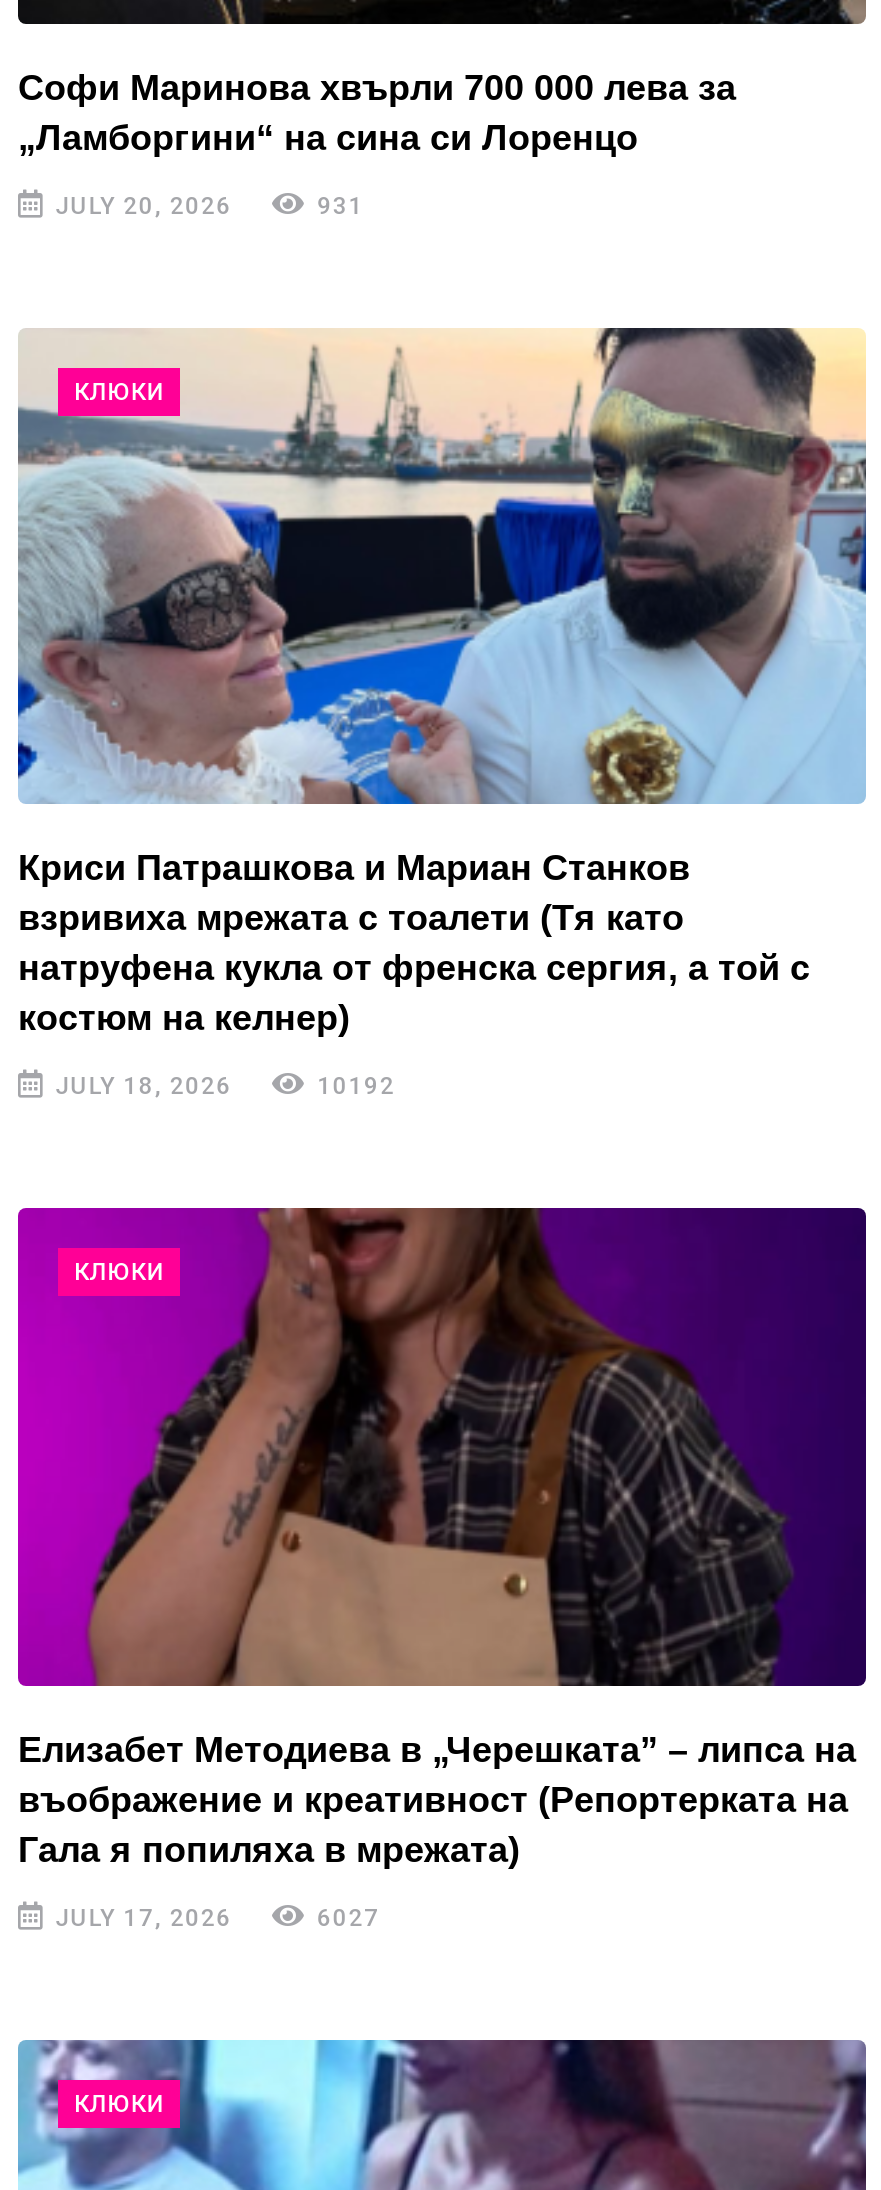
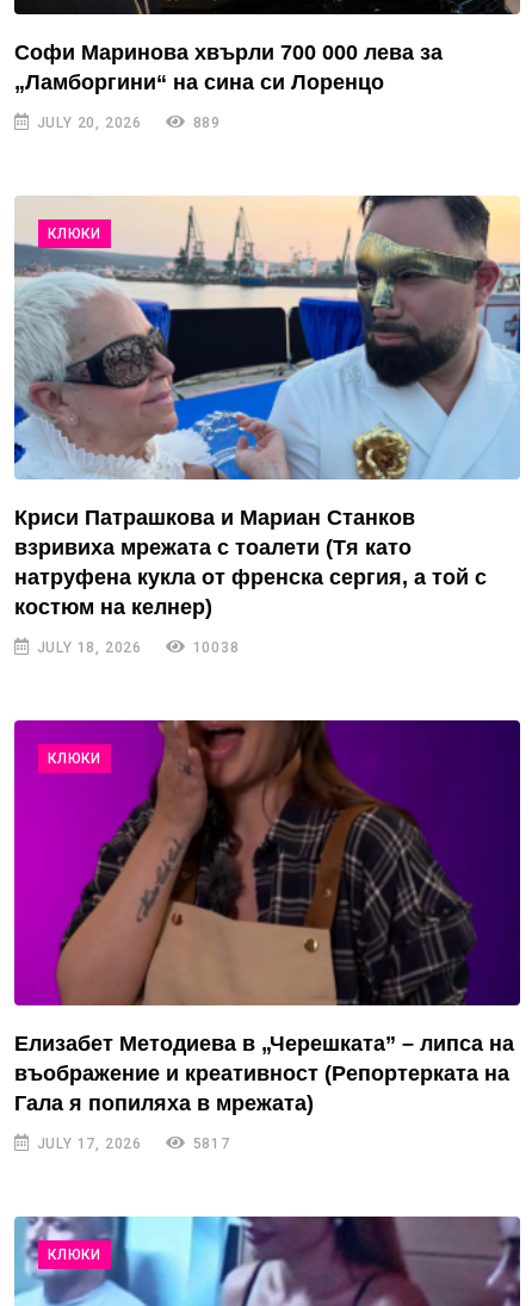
[310,192,364,220] 931 -> [188,114,221,131] 889
[310,1073,395,1101] 10192 -> [188,640,239,656] 10038
[310,1904,380,1932] 6027 -> [188,1135,230,1152] 5817

